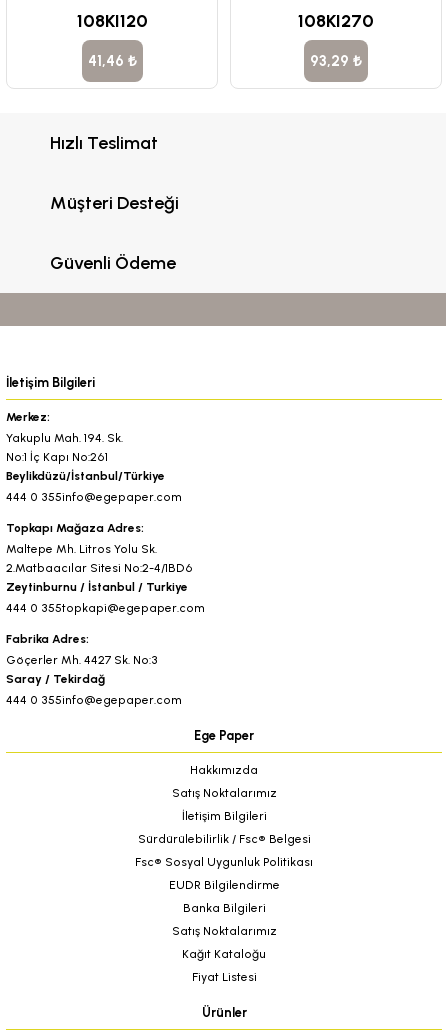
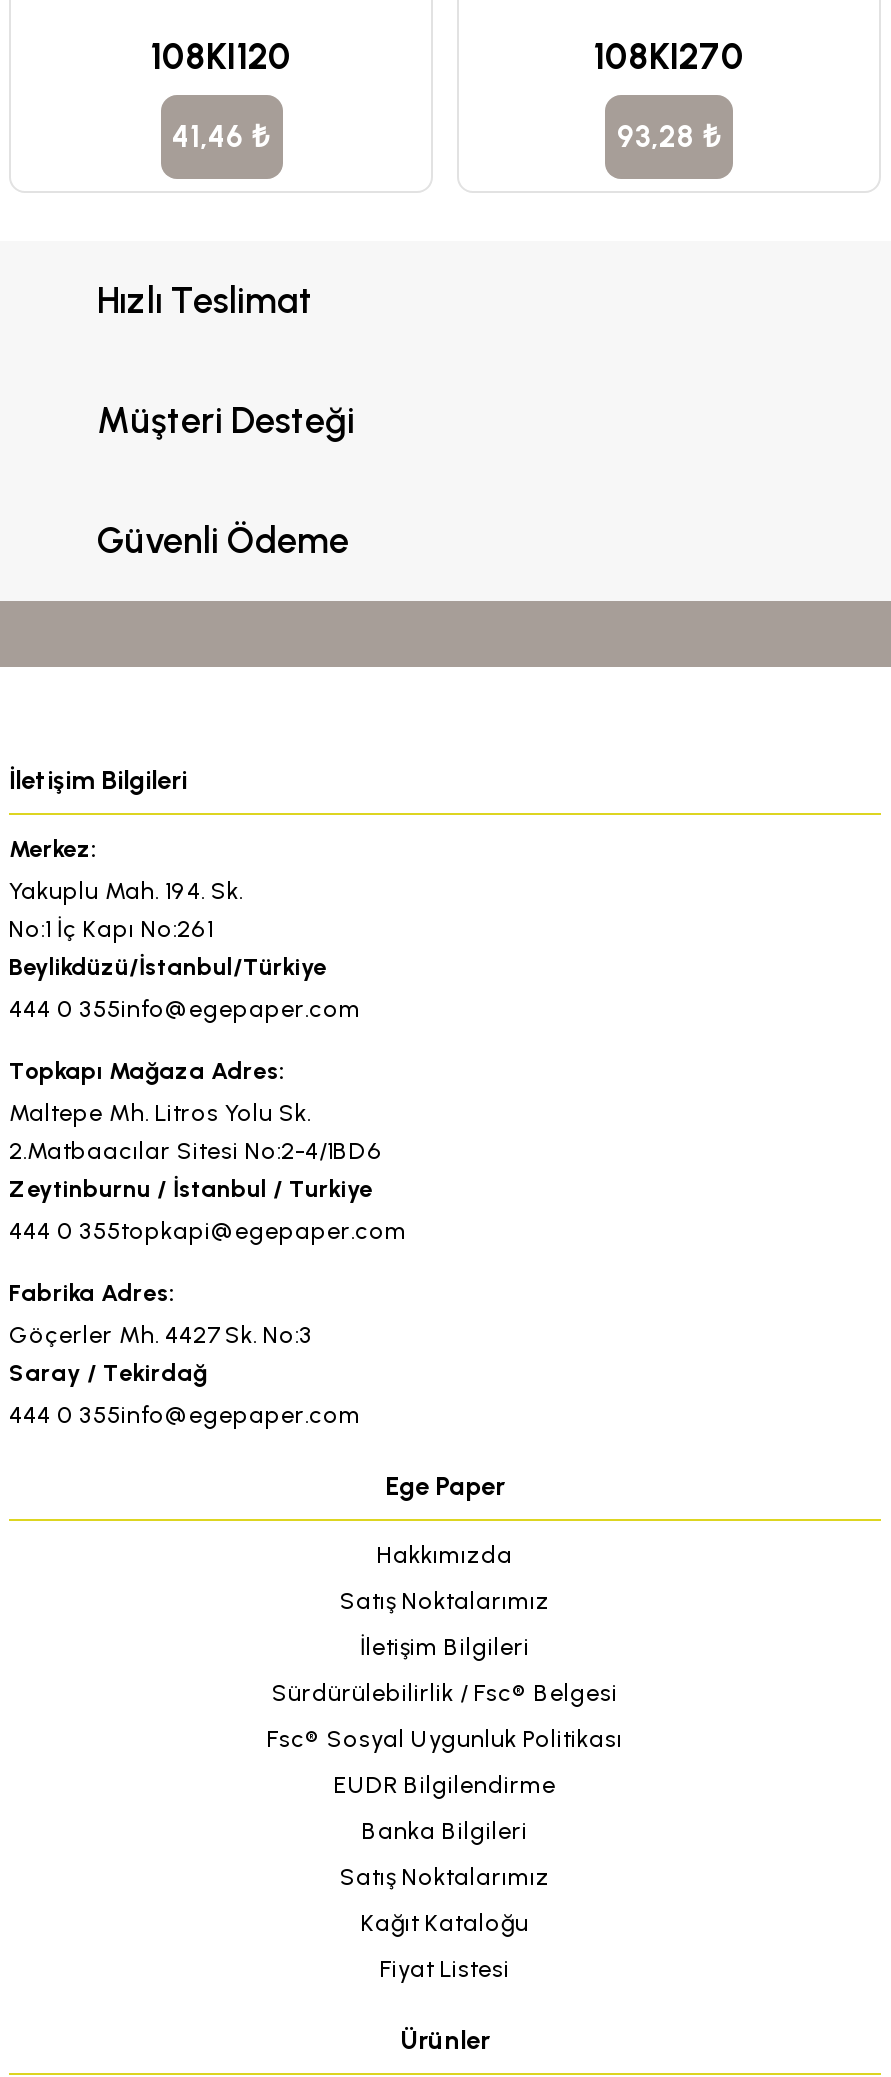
[310,51,362,69] 93,29 ₺ -> [617,118,721,154] 93,28 ₺

